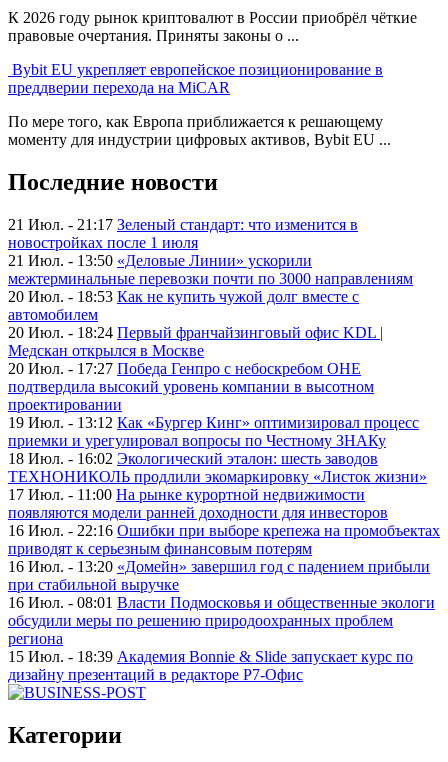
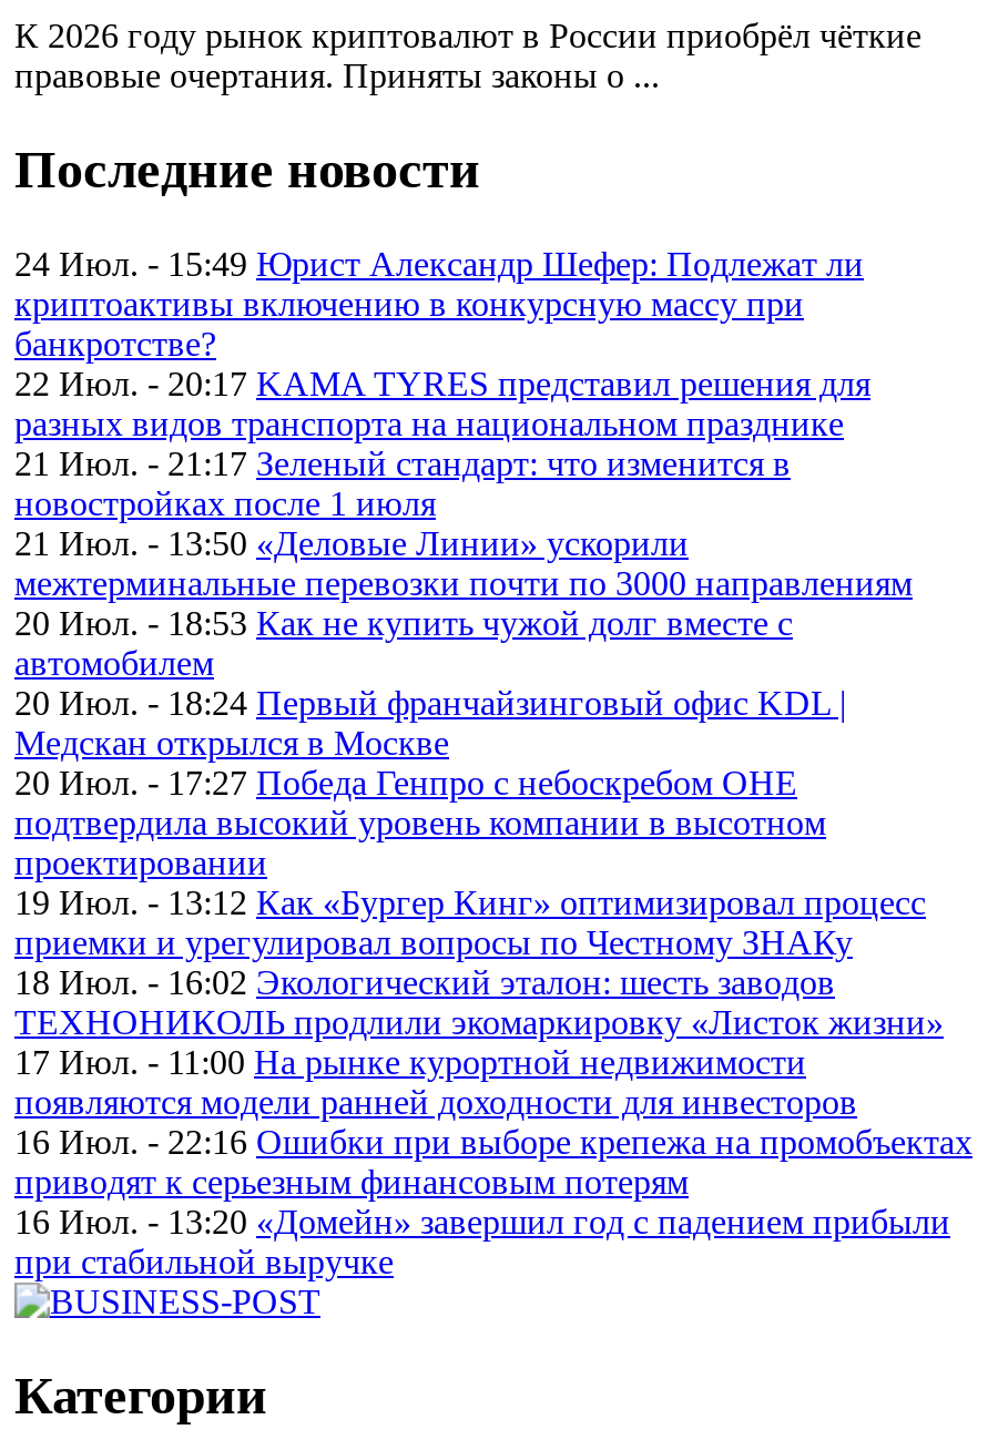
[8,61,391,148] Bybit EU укрепляет европейское позиционирование в | преддверии перехода на MiCAR | По мере того, как Европа приближается к решающему | моменту для индустрии цифровых активов, Bybit EU ... -> none
none -> [14,245,870,443] 24 Июл. - 15:49 Юрист Александр Шефер: Подлежат ли | криптоактивы включению в конкурсную массу при | банкротстве? | 22 Июл. - 20:17 KAMA TYRES представил решения для | разных видов транспорта на национальном празднике
[8,594,435,683] 16 Июл. - 08:01 Власти Подмосковья и общественные экологи | обсудили меры по решению природоохранных проблем | региона | 15 Июл. - 18:39 Академия Bonnie & Slide запускает курс по | дизайну презентаций в редакторе Р7-Офис -> none

